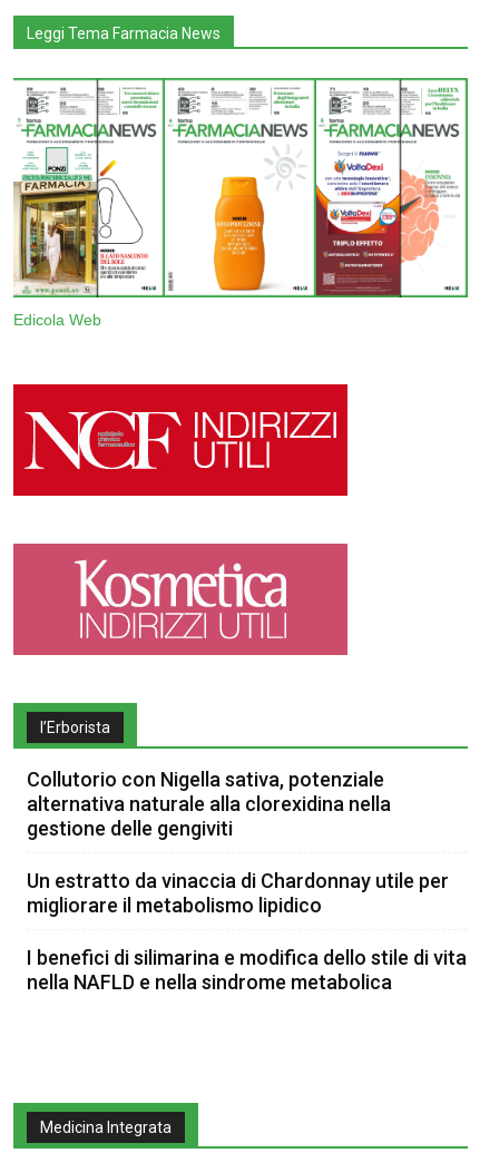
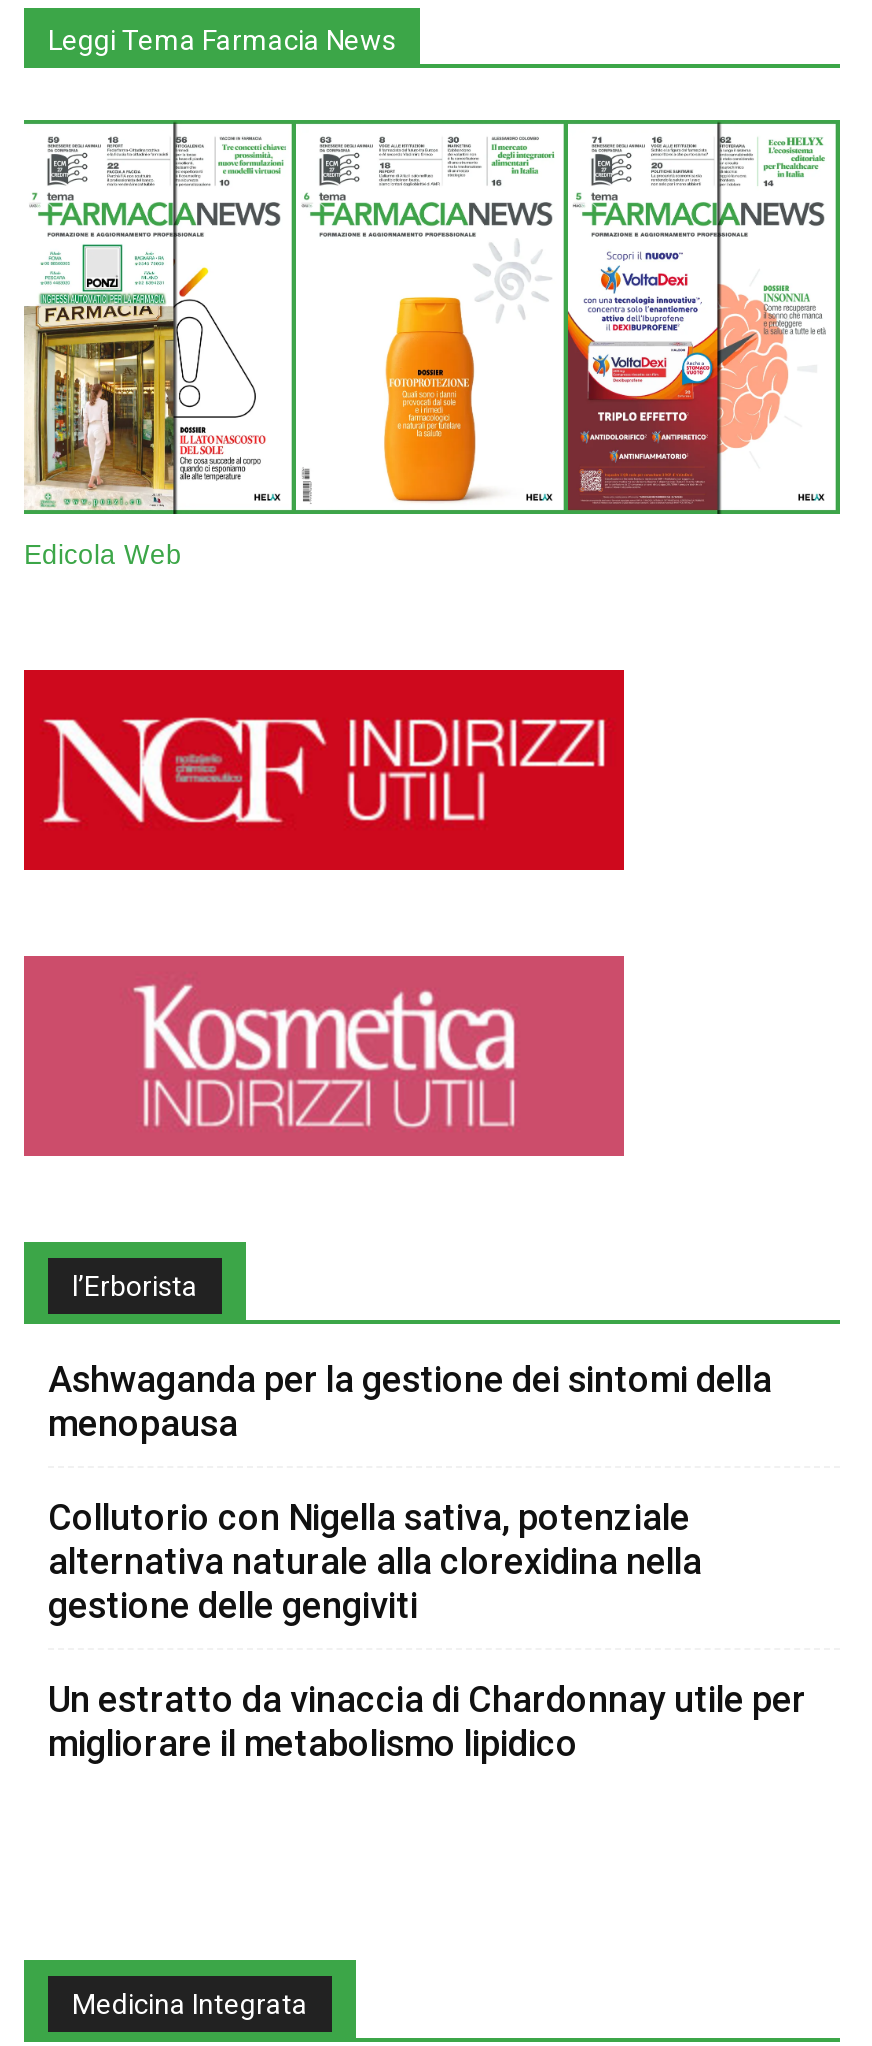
none -> [48,1358,772,1444] Ashwaganda per la gestione dei sintomi della | menopausa
moved [27,768,449,917] -> [48,1496,806,1764]: Collutorio con Nigella sativa, potenziale | alternativa naturale alla clorexidina nella | gestione delle gengiviti | Un estratto da vinaccia di Chardonnay utile per | migliorare il metabolismo lipidico
[27,946,467,994] I benefici di silimarina e modifica dello stile di vita | nella NAFLD e nella sindrome metabolica -> none

